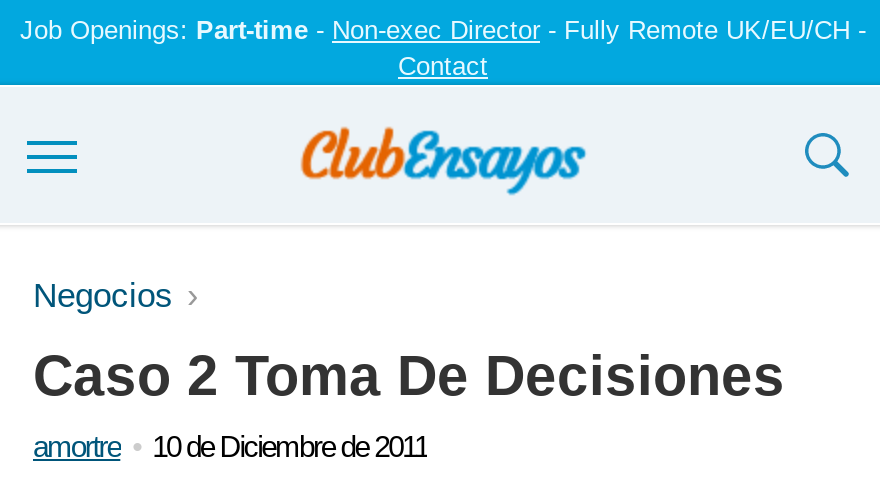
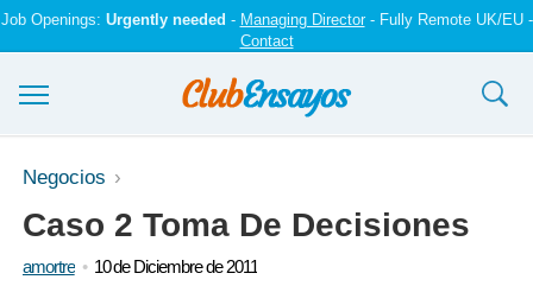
[20,15,866,45] Job Openings: Part-time - Non-exec Director - Fully Remote UK/EU/CH - -> [1,11,532,28] Job Openings: Urgently needed - Managing Director - Fully Remote UK/EU -

